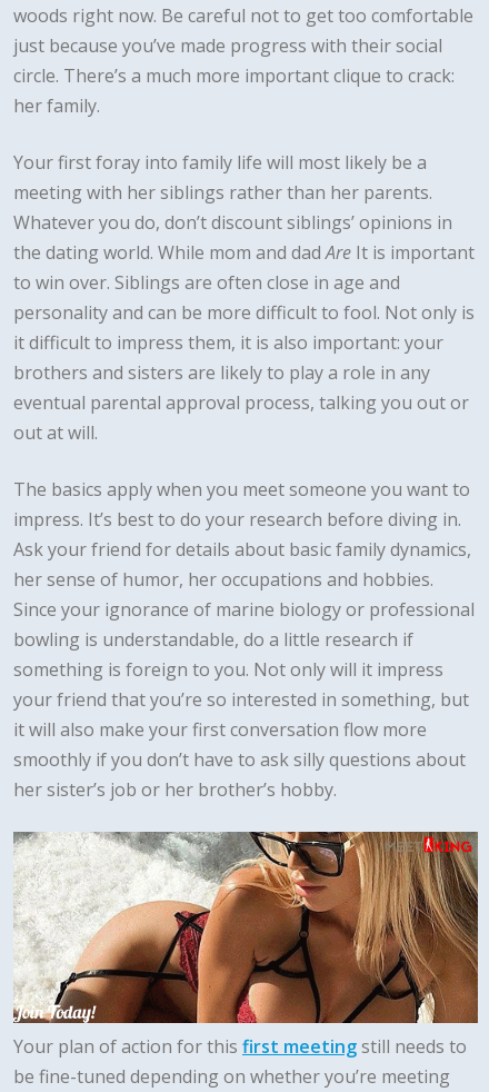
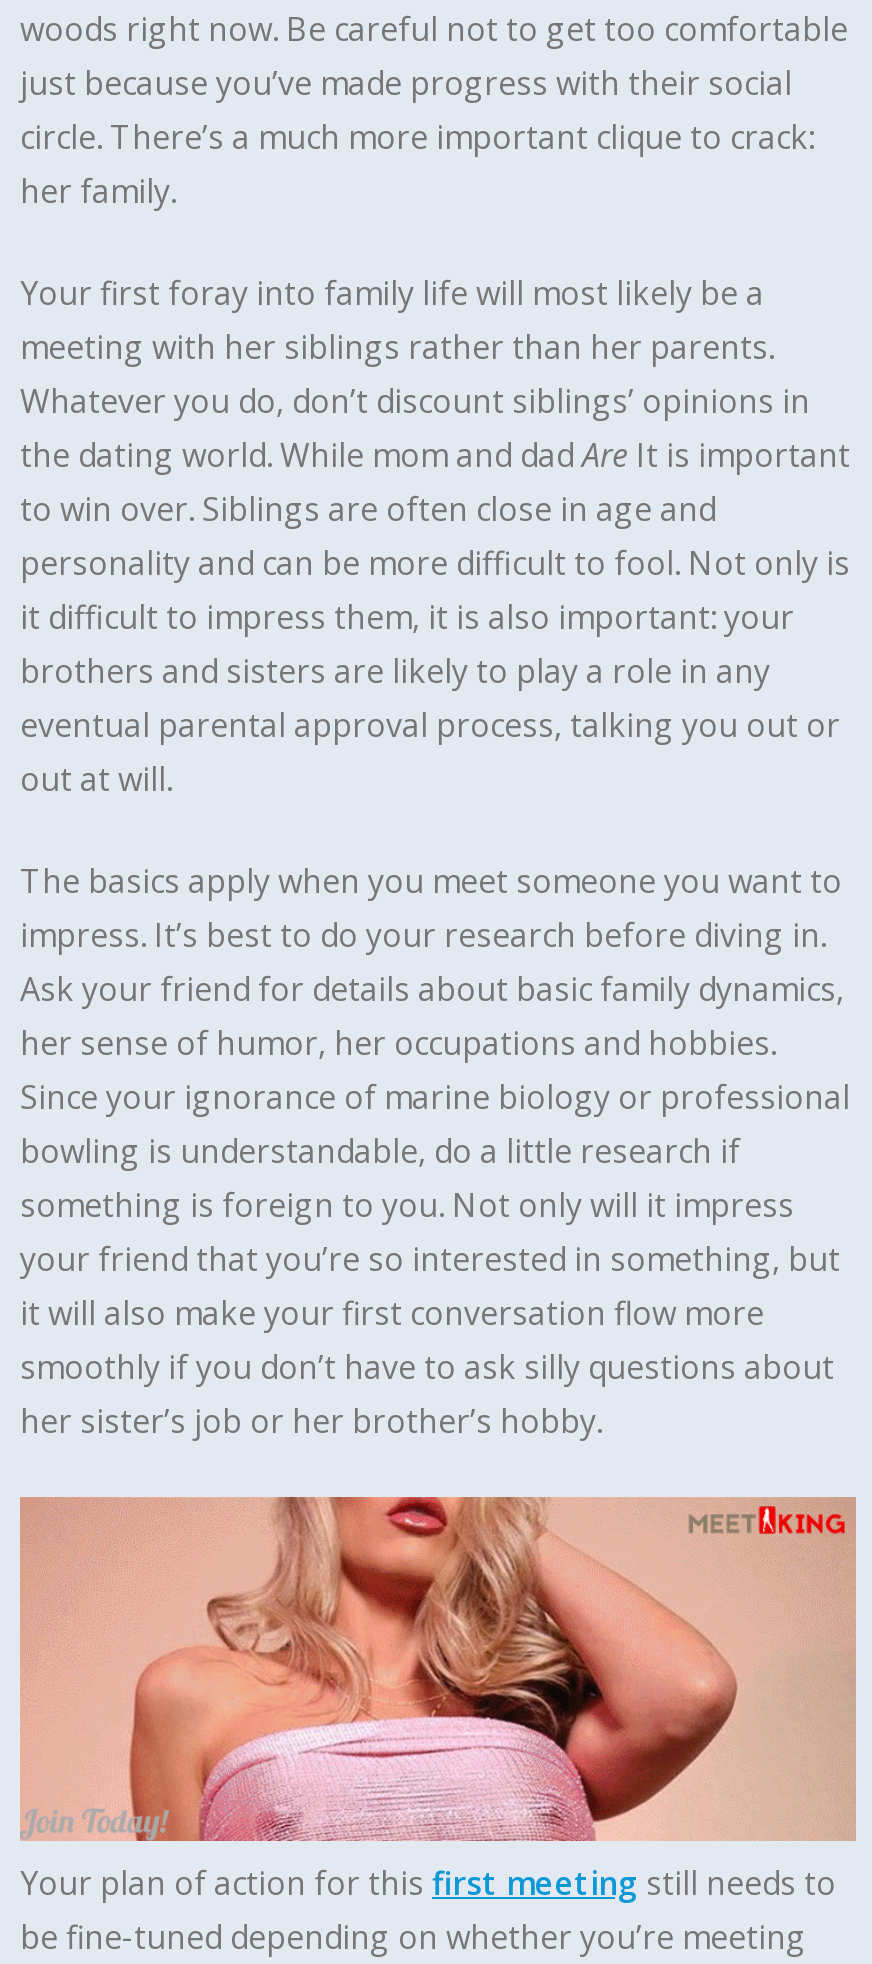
[12,831,479,1024] [image] -> [18,1494,856,1842] [image]

